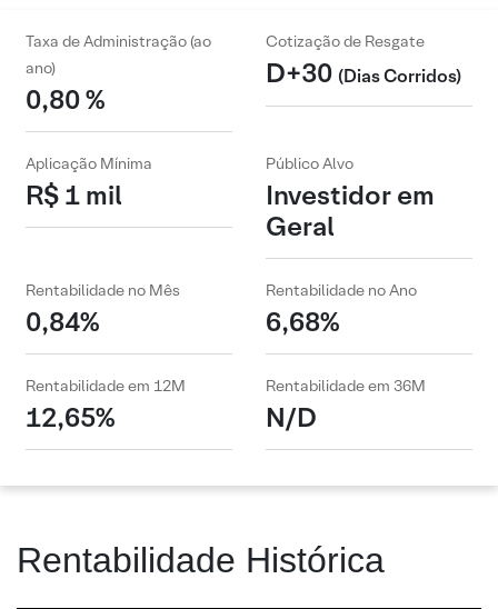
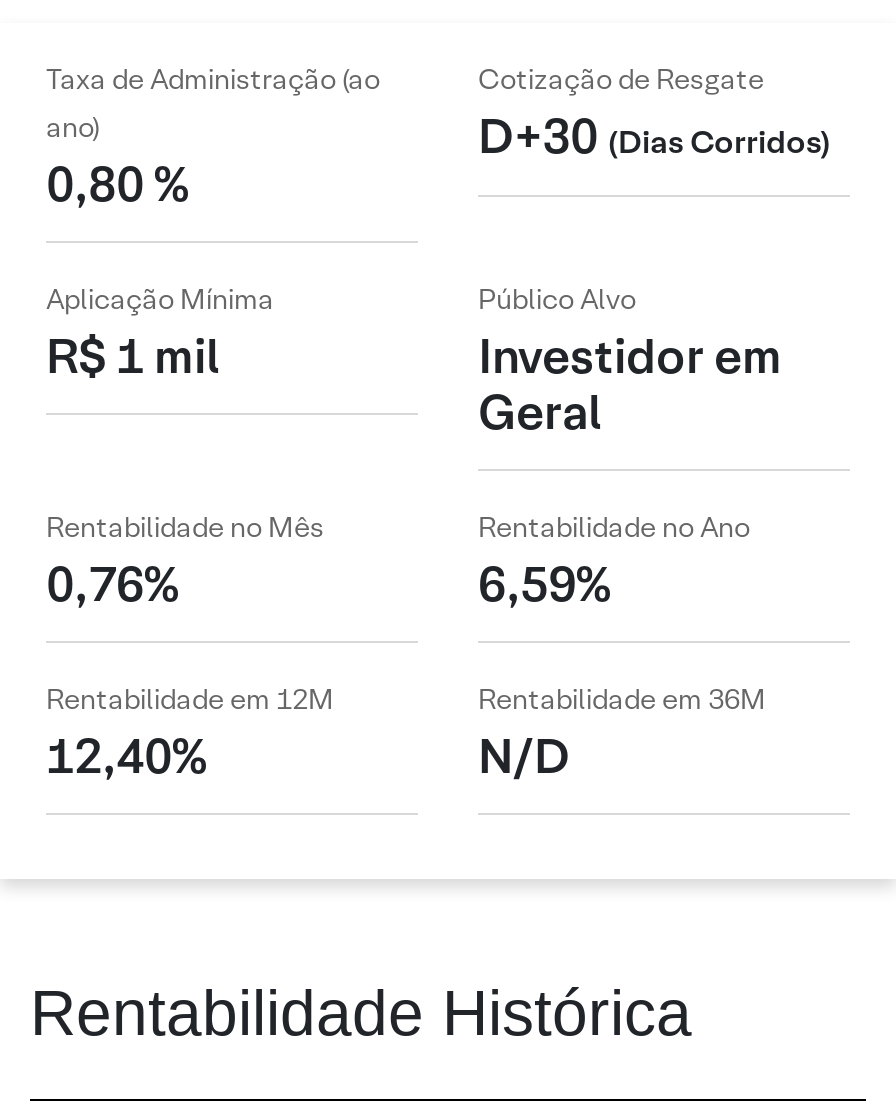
[26,304,99,339] 0,84% -> [46,552,178,614] 0,76%
[266,304,339,339] 6,68% -> [478,552,610,614] 6,59%
[26,400,114,434] 12,65% -> [46,725,206,787] 12,40%

